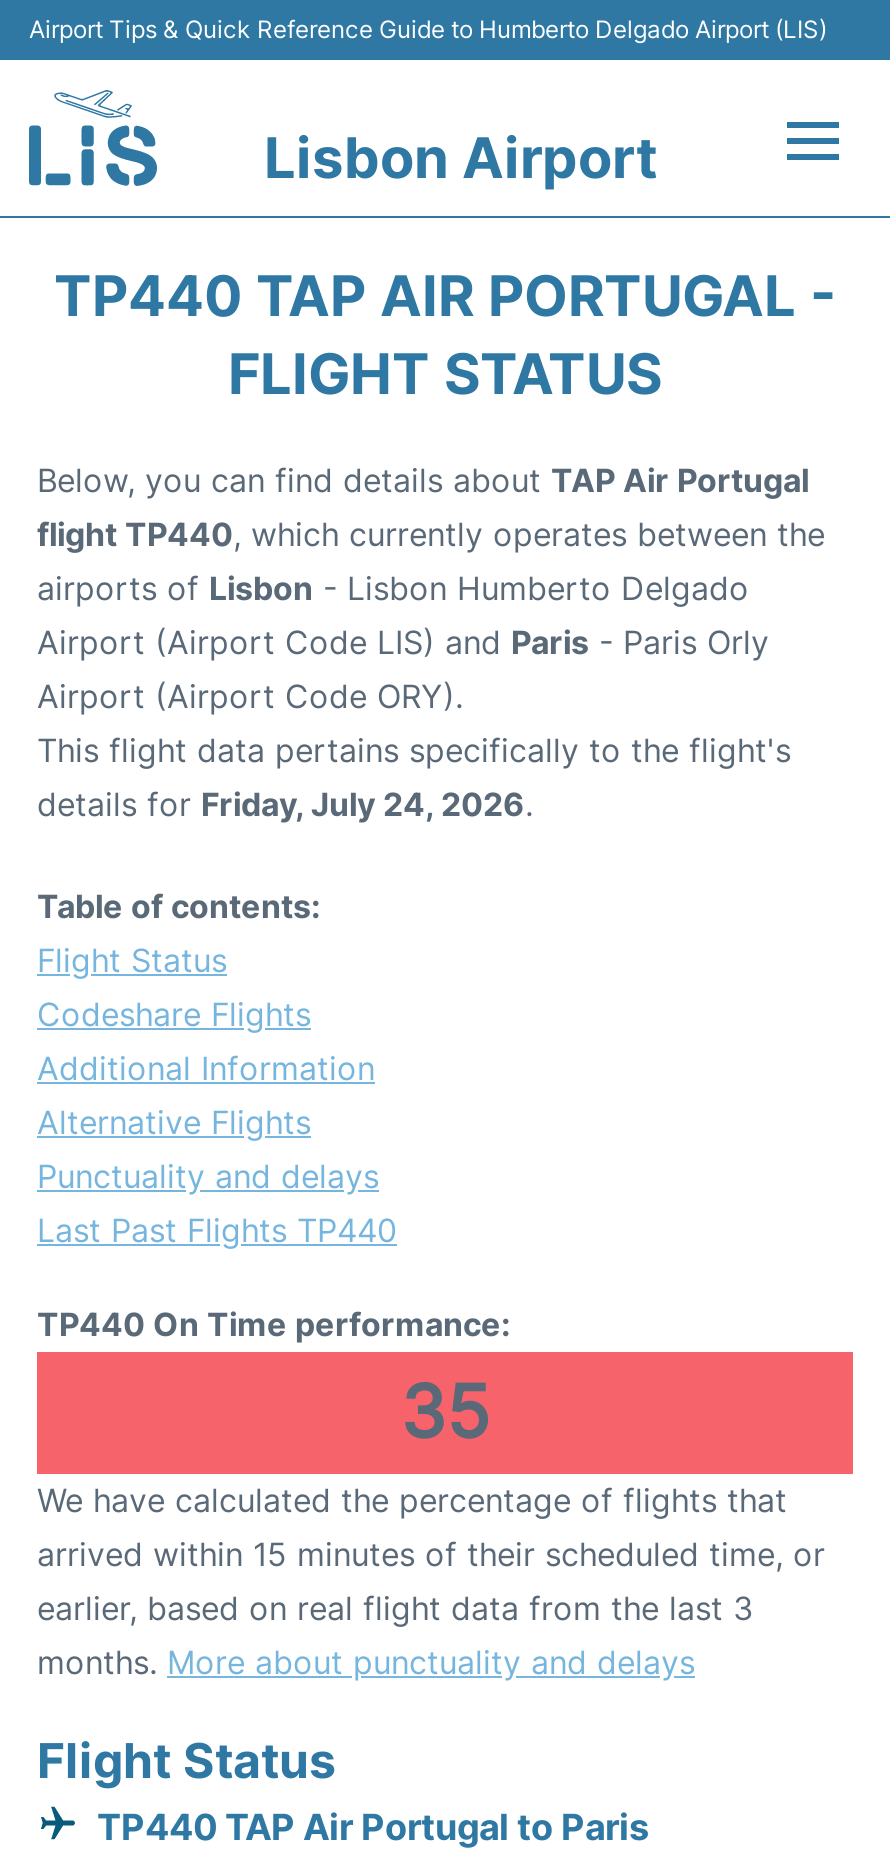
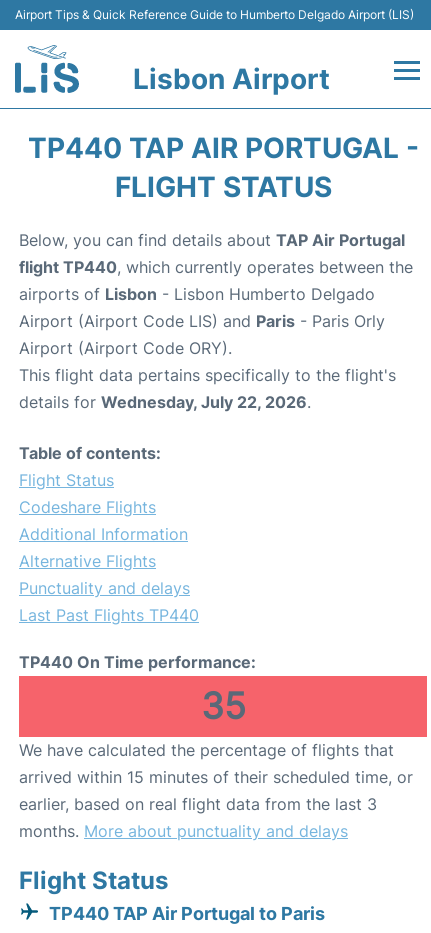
[37,785,533,825] details for Friday, July 24, 2026. -> [19,392,311,412] details for Wednesday, July 22, 2026.

